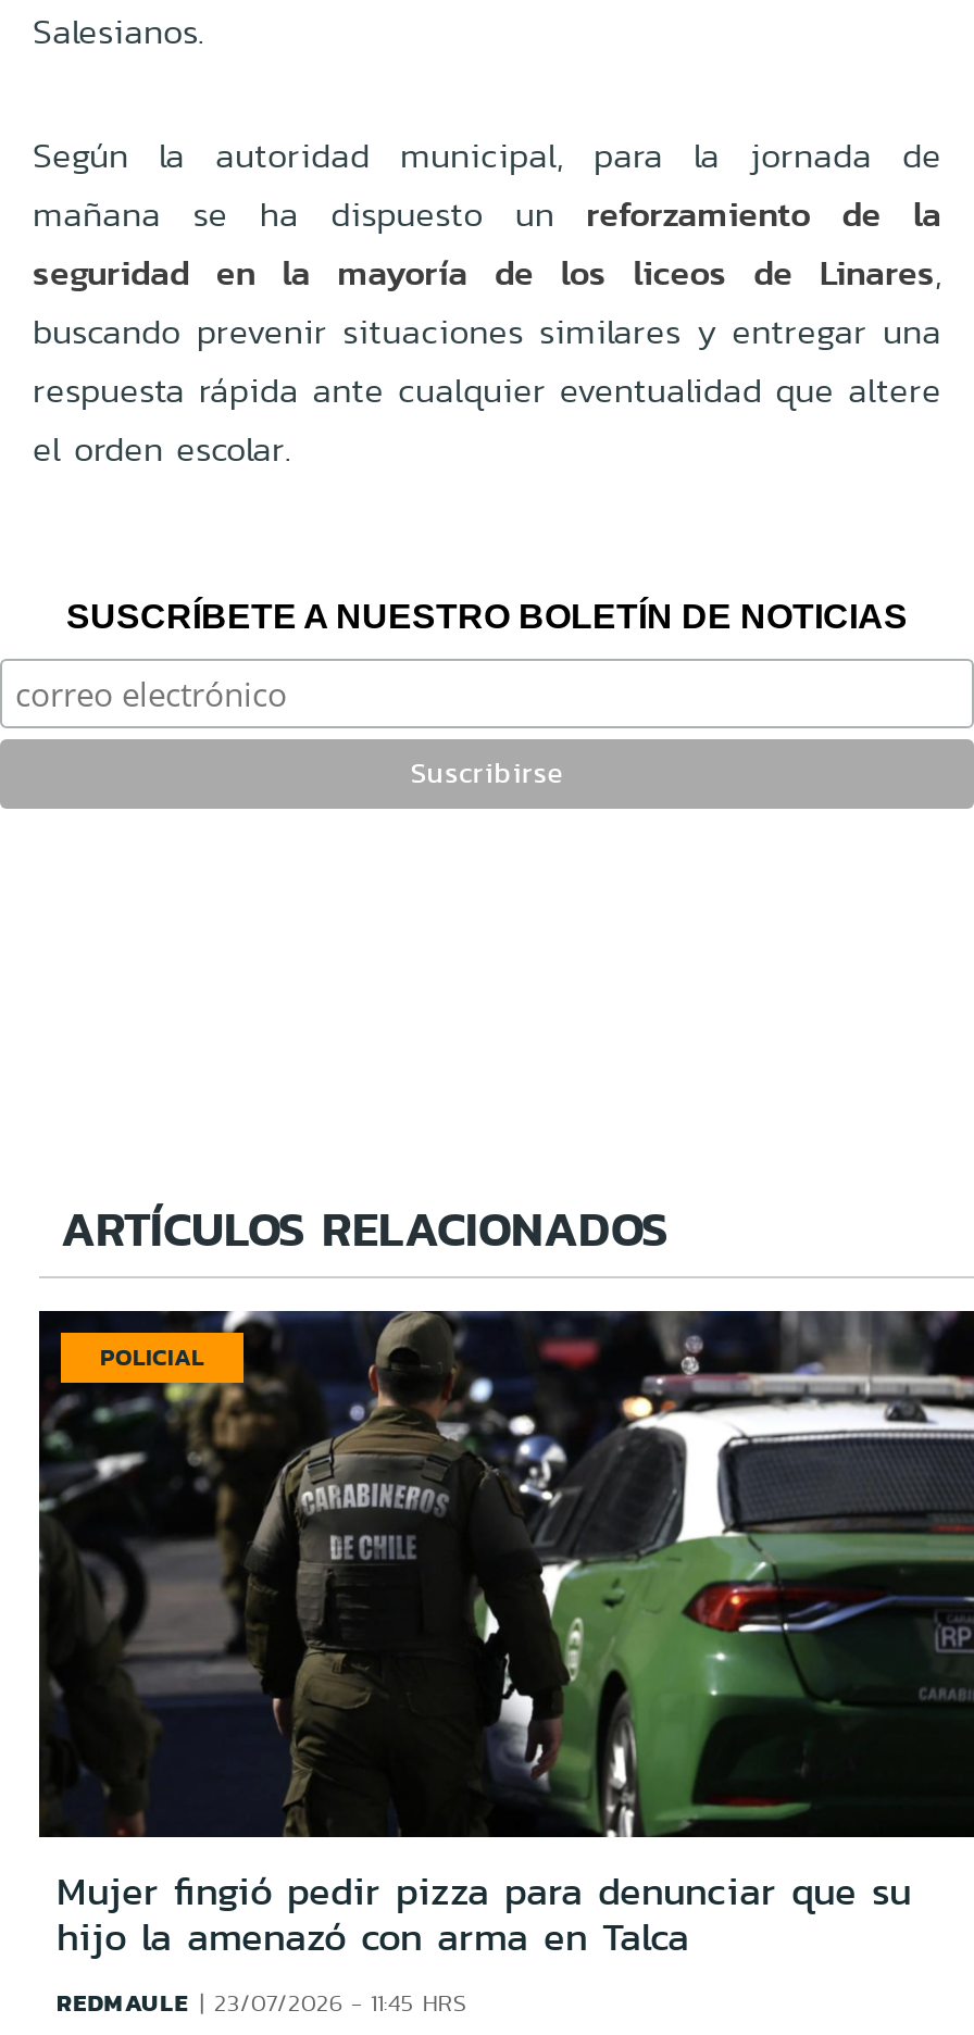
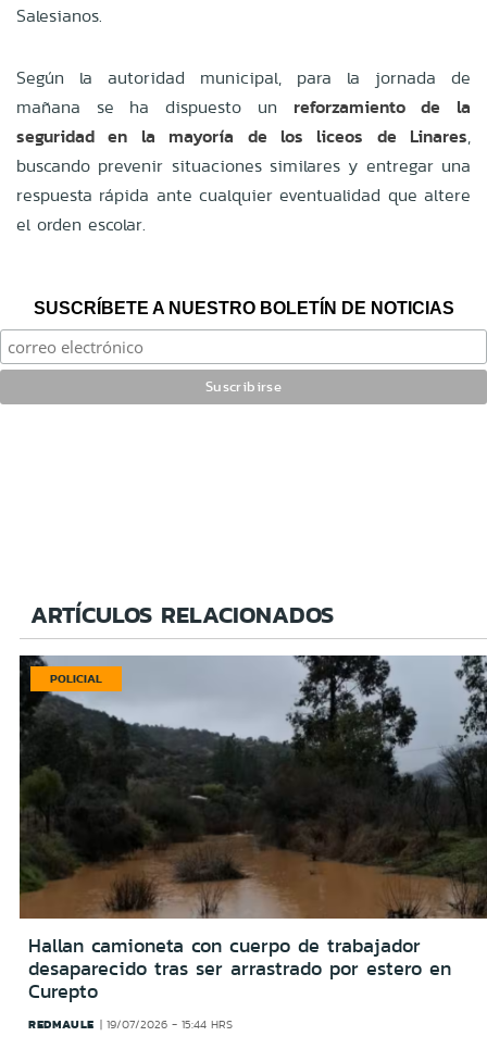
[39,1309,967,1965] [image] | Mujer fingió pedir pizza para denunciar que su | hijo la amenazó con arma en Talca -> [20,654,484,1006] [image] | Hallan camioneta con cuerpo de trabajador | desaparecido tras ser arrastrado por estero en | Curepto
[57,1985,466,2020] REDMAULE 23/07/2026 - 11:45 HRS -> [28,1015,233,1033] REDMAULE 19/07/2026 - 15:44 HRS

